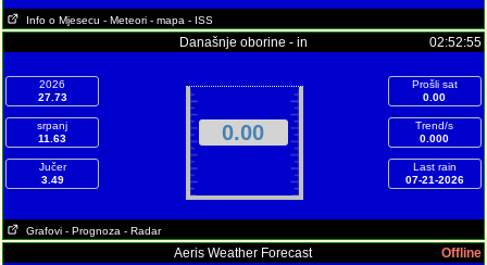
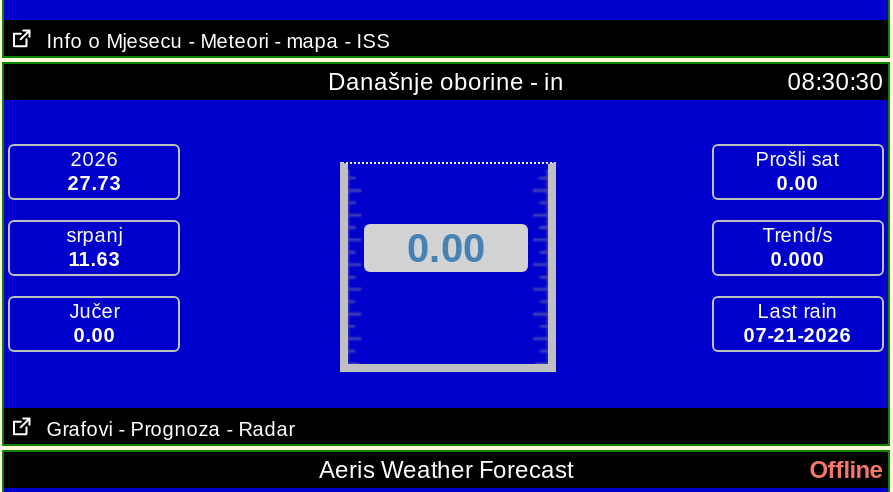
[429,35,481,50] 02:52:55 -> [788,68,884,96] 08:30:30
[41,174,64,186] 3.49 -> [73,324,115,346] 0.00

